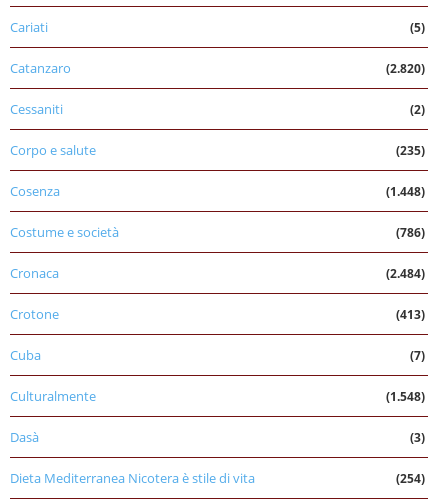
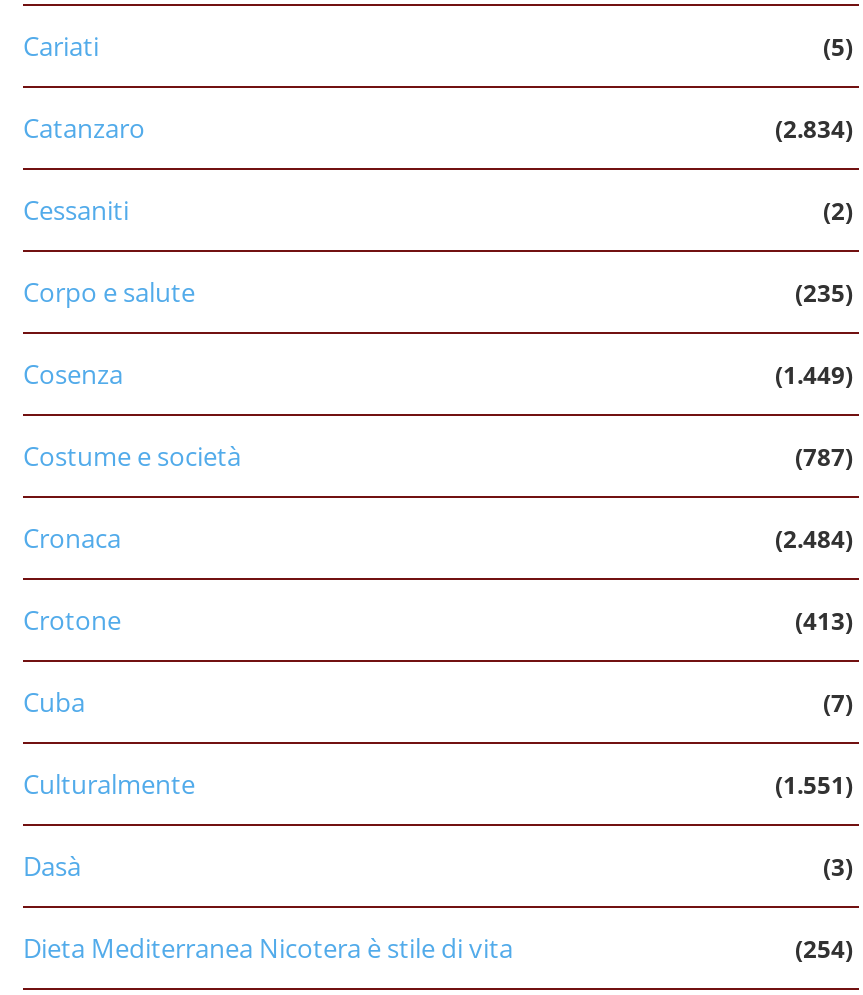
[386,60,425,77] (2.820) -> [775,112,853,146] (2.834)
[386,183,425,200] (1.448) -> [775,358,853,392] (1.449)
[396,224,425,241] (786) -> [795,440,853,474] (787)
[386,388,425,405] (1.548) -> [775,768,853,802] (1.551)

